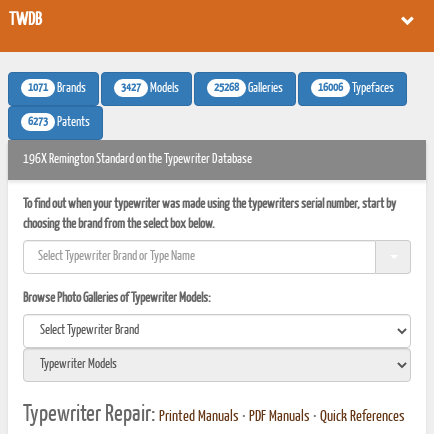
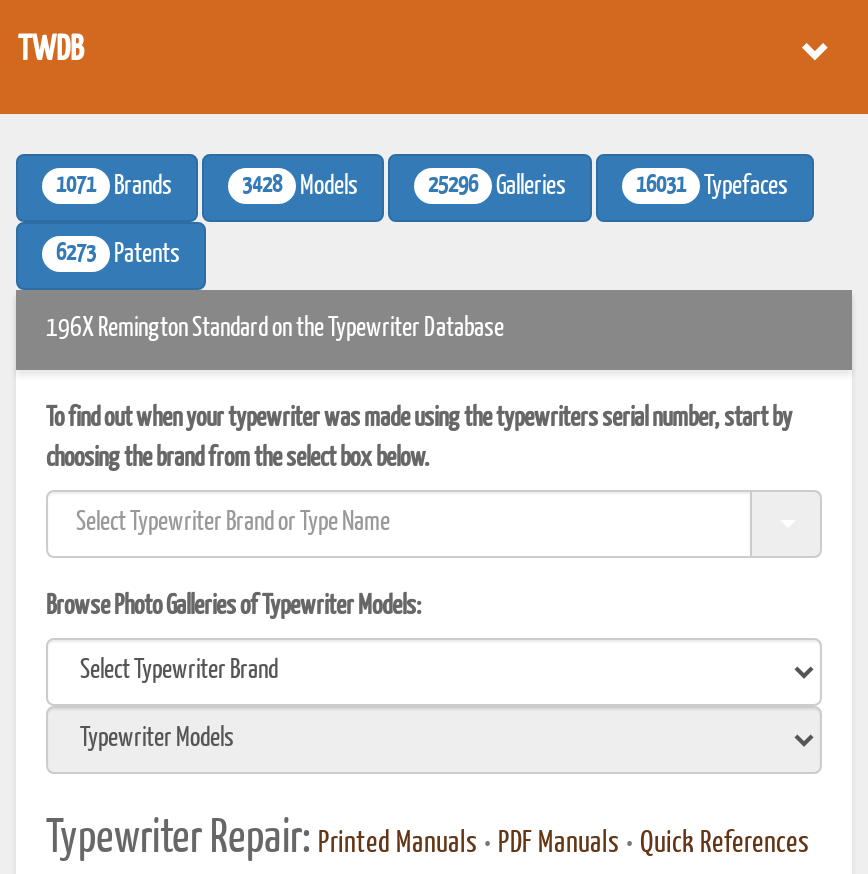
[121,81,179,95] 3427 Models -> [242,173,358,200] 3428 Models
[214,81,283,95] 25268 Galleries -> [428,173,566,200] 25296 Galleries
[318,81,394,95] 16006 Typefaces -> [636,173,788,200] 16031 Typefaces

